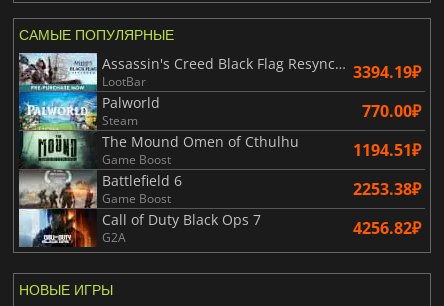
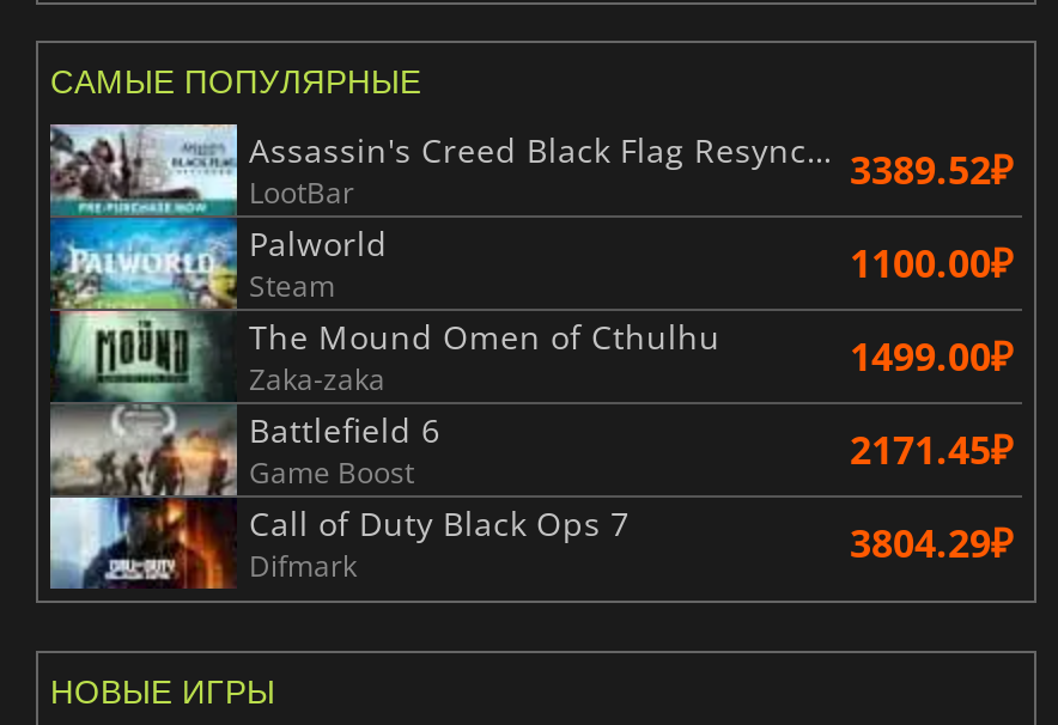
[353,61,421,83] 3394.19₽ -> [850,144,1013,196] 3389.52₽
[362,100,421,122] 770.00₽ -> [850,237,1013,290] 1100.00₽
[102,139,421,168] Game Boost | 1194.51₽ -> [249,330,1013,400] Zaka-zaka | 1499.00₽
[353,178,421,200] 2253.38₽ -> [850,424,1013,476] 2171.45₽
[102,217,421,246] G2A | 4256.82₽ -> [249,517,1013,586] Difmark | 3804.29₽

